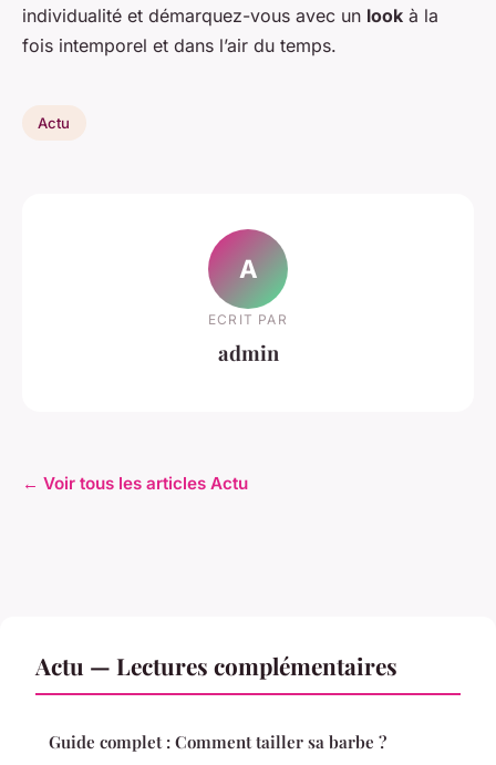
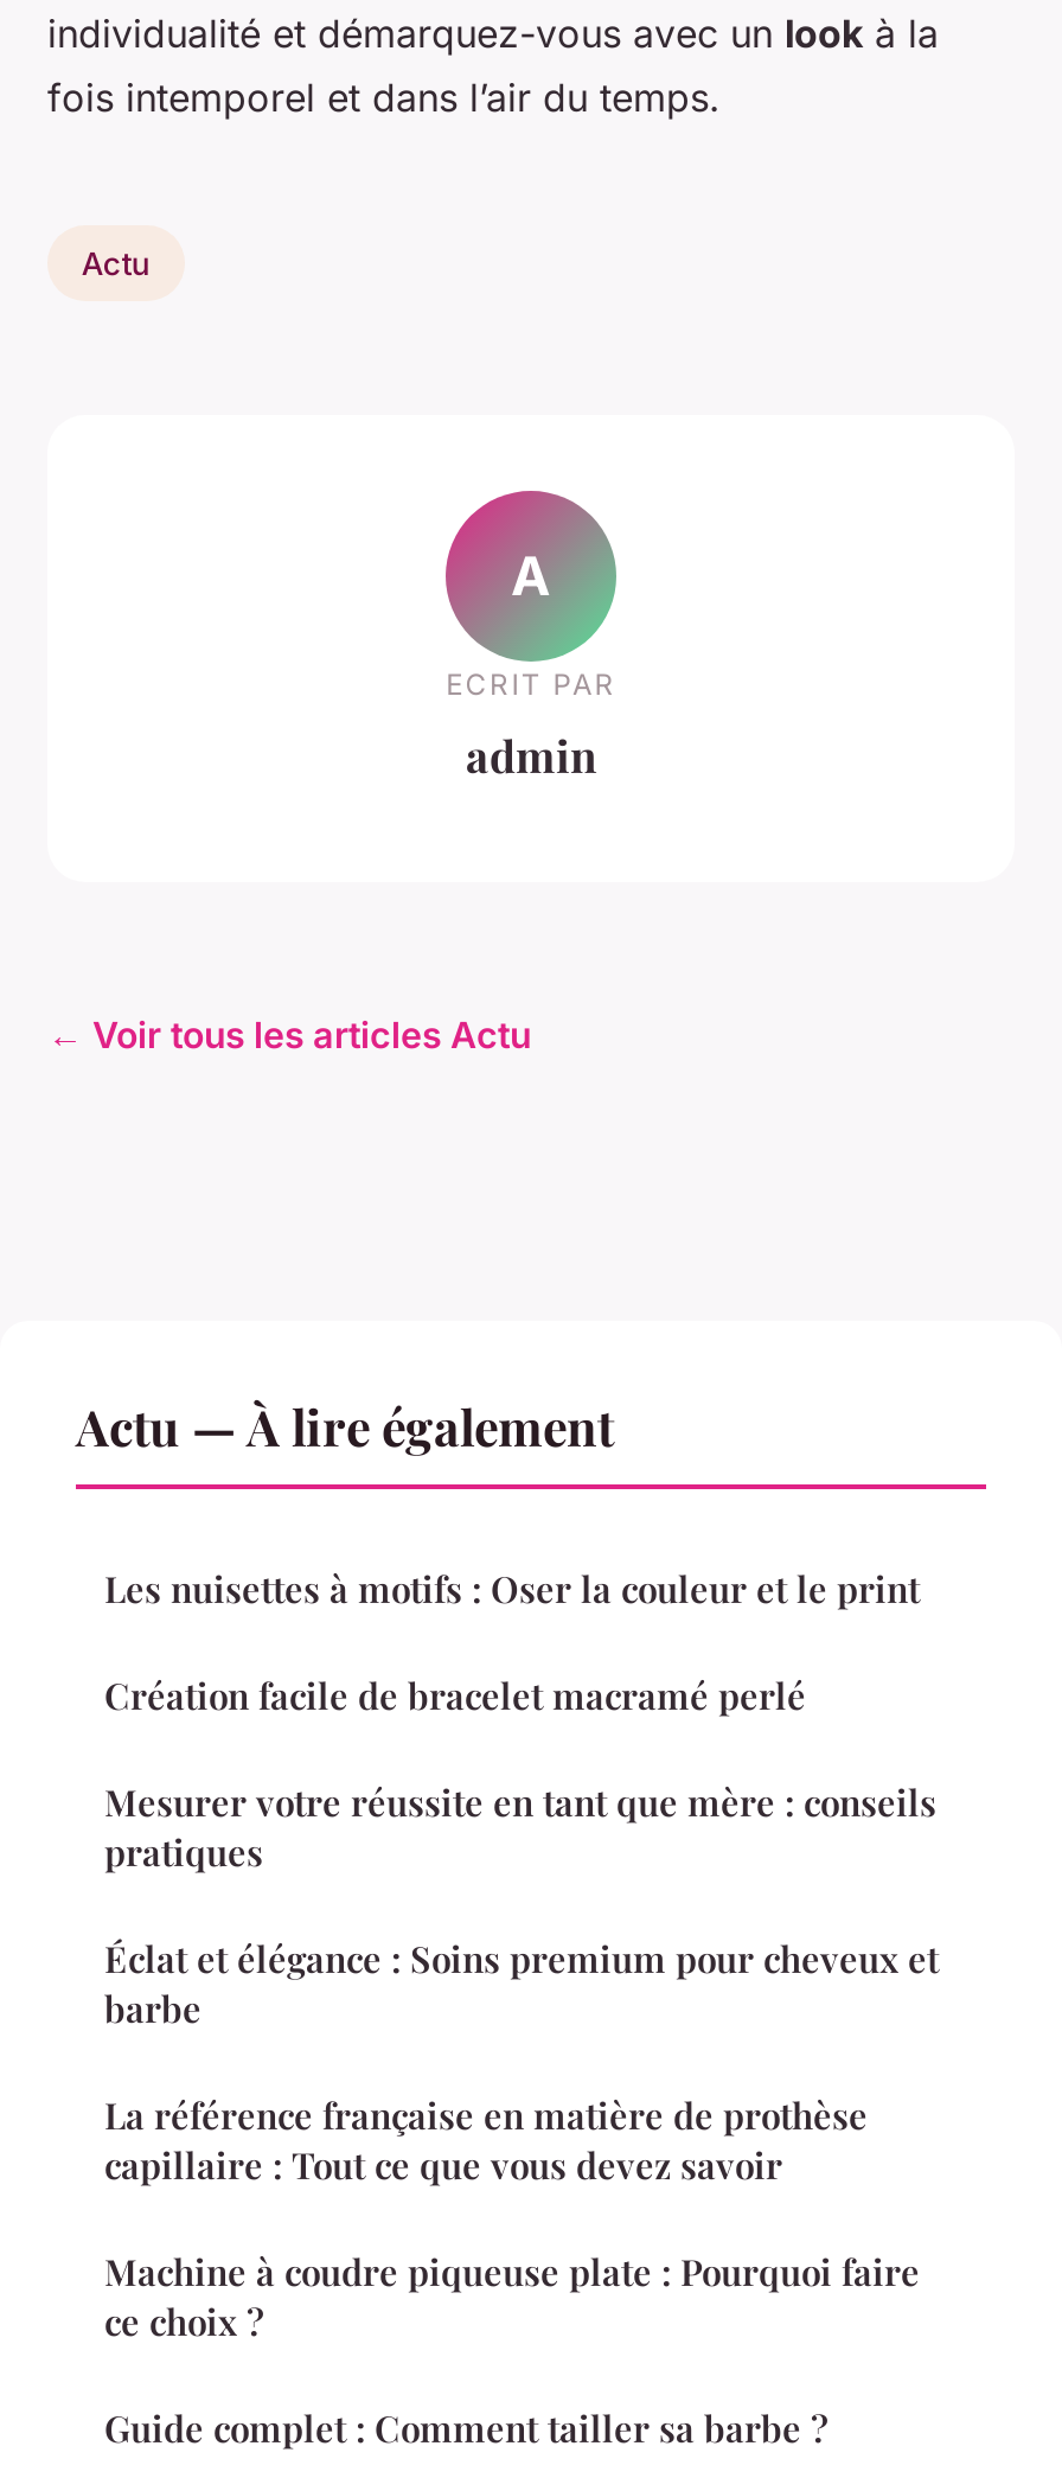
[35,650,397,681] Actu — Lectures complémentaires -> [76,1393,939,2346] Actu — À lire également | Les nuisettes à motifs : Oser la couleur et le print | Création facile de bracelet macramé perlé | Mesurer votre réussite en tant que mère : conseils | pratiques | Éclat et élégance : Soins premium pour cheveux et | barbe | La référence française en matière de prothèse | capillaire : Tout ce que vous devez savoir | Machine à coudre piqueuse plate : Pourquoi faire | ce choix ?

